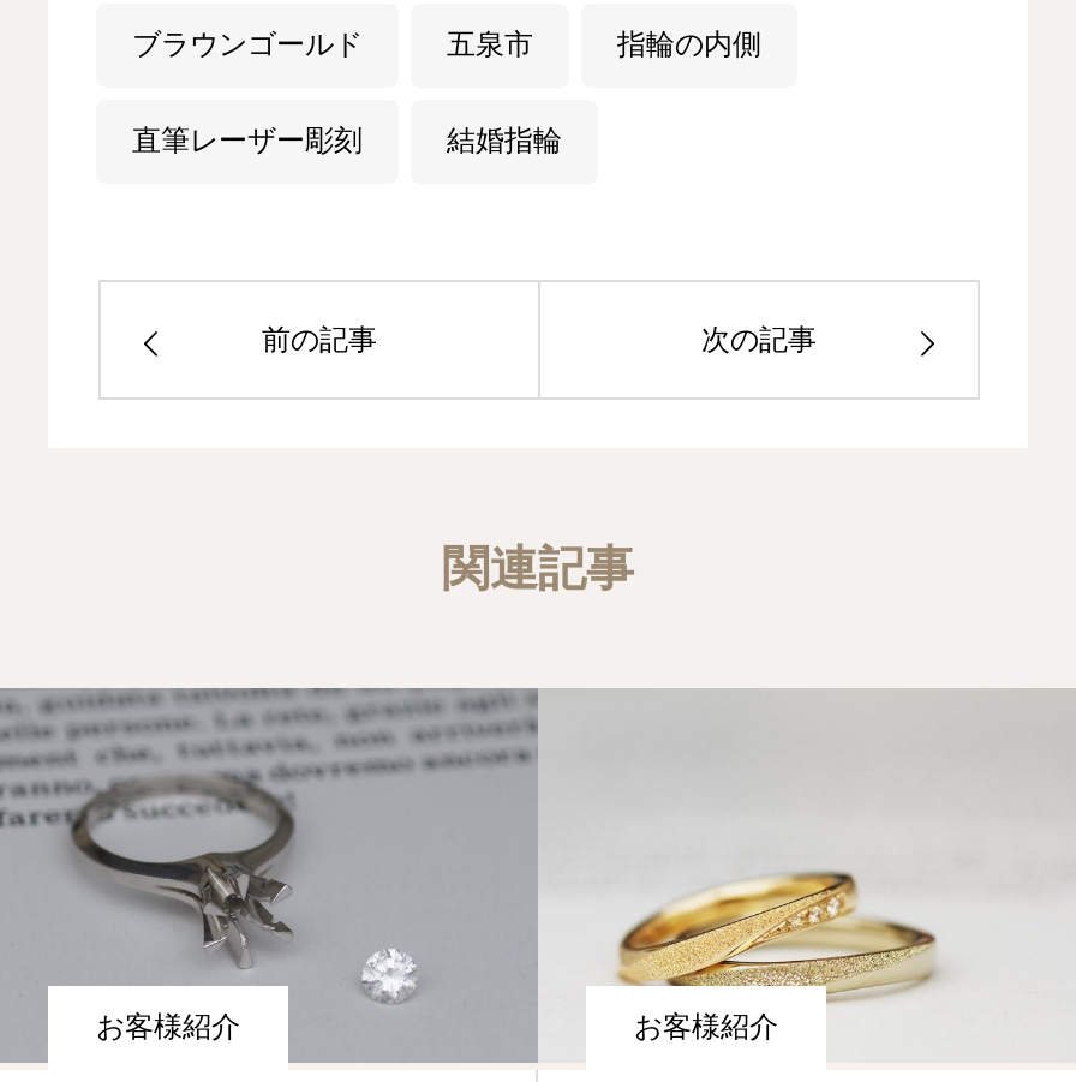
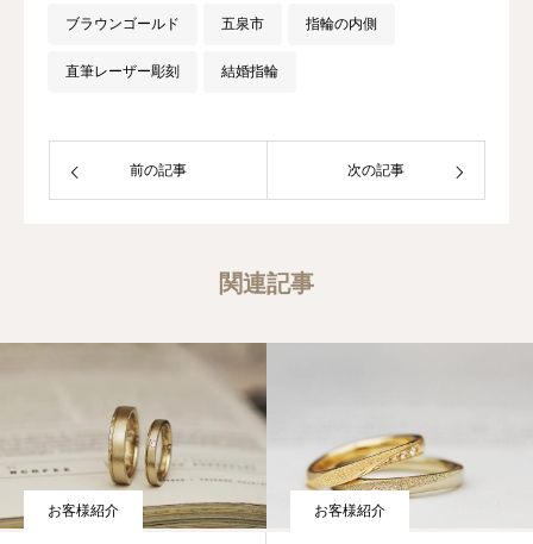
[7,688,538,1063] [image] -> [4,343,268,530] [image]

